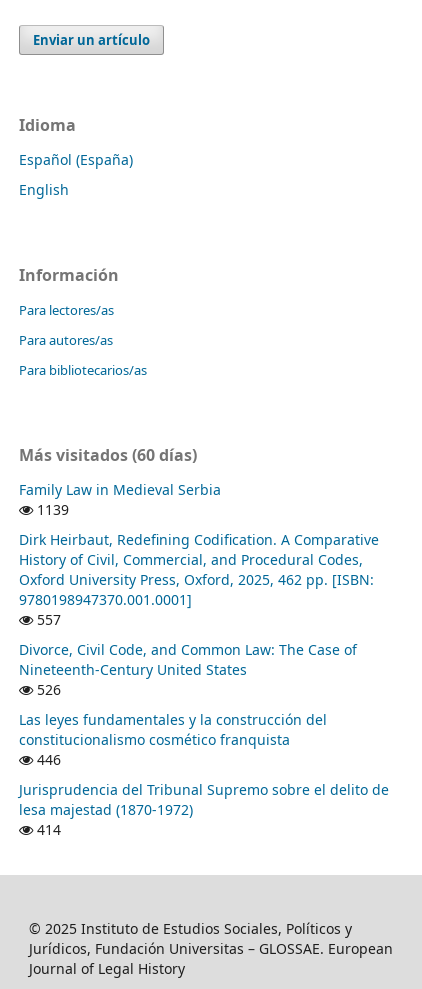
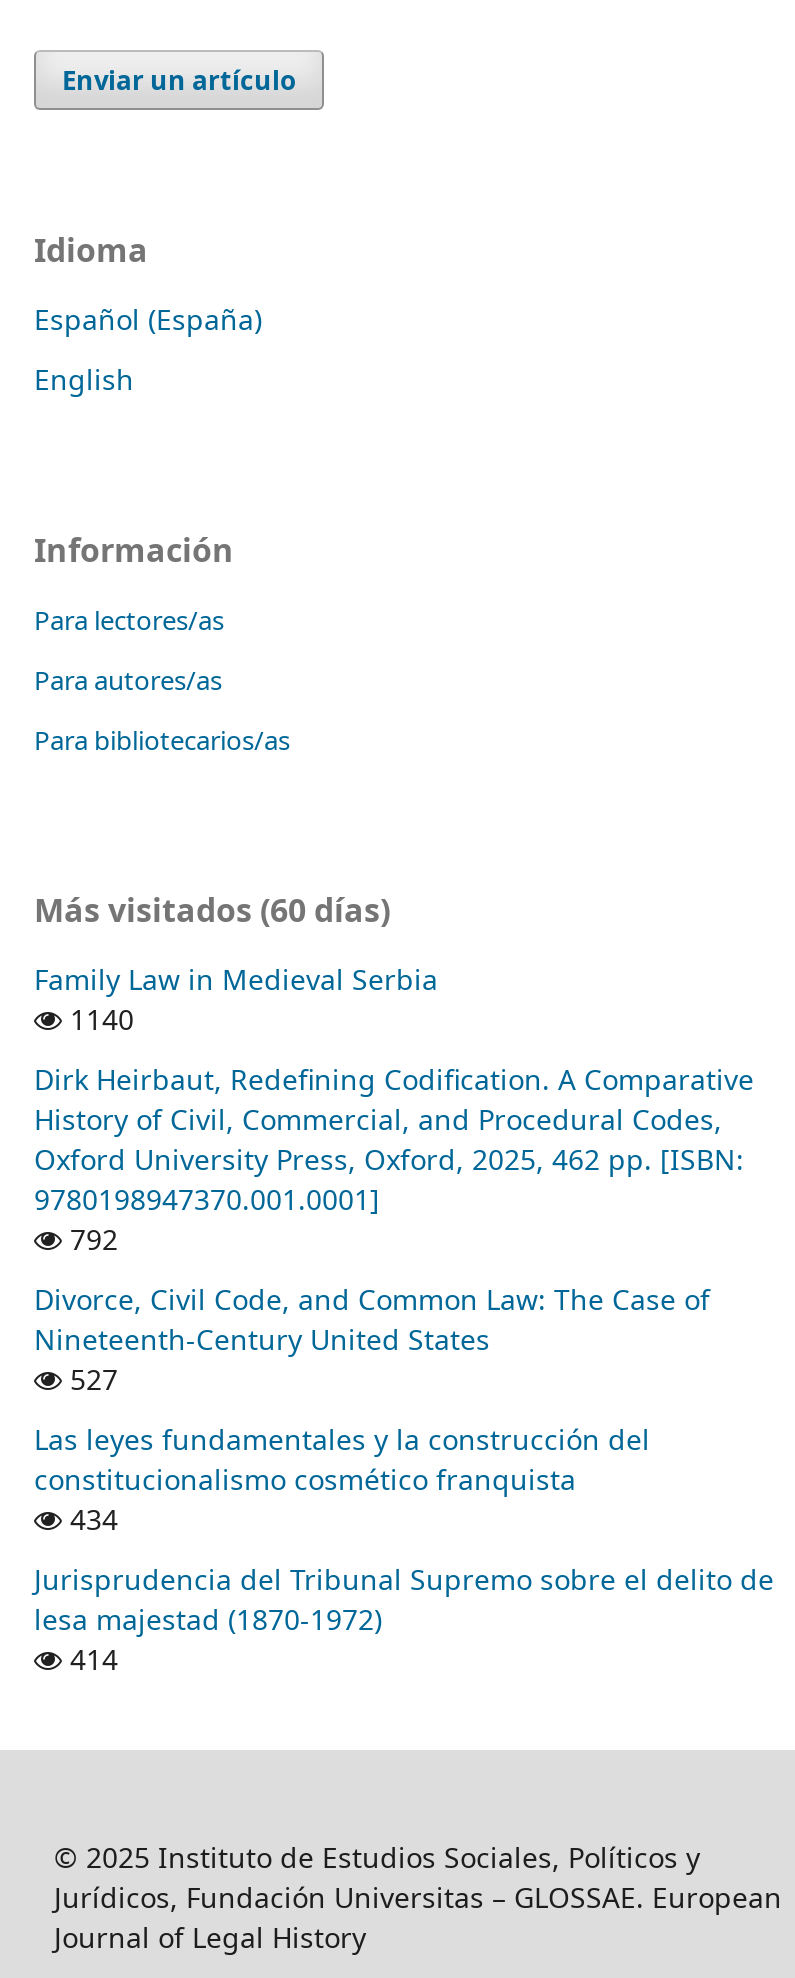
[33,500,69,519] 1139 -> [62,1000,134,1038] 1140
[33,610,61,629] 557 -> [62,1220,118,1258] 792
[33,680,61,699] 526 -> [62,1360,118,1398] 527
[33,750,61,769] 446 -> [62,1500,118,1538] 434

